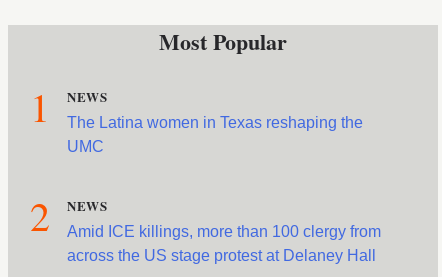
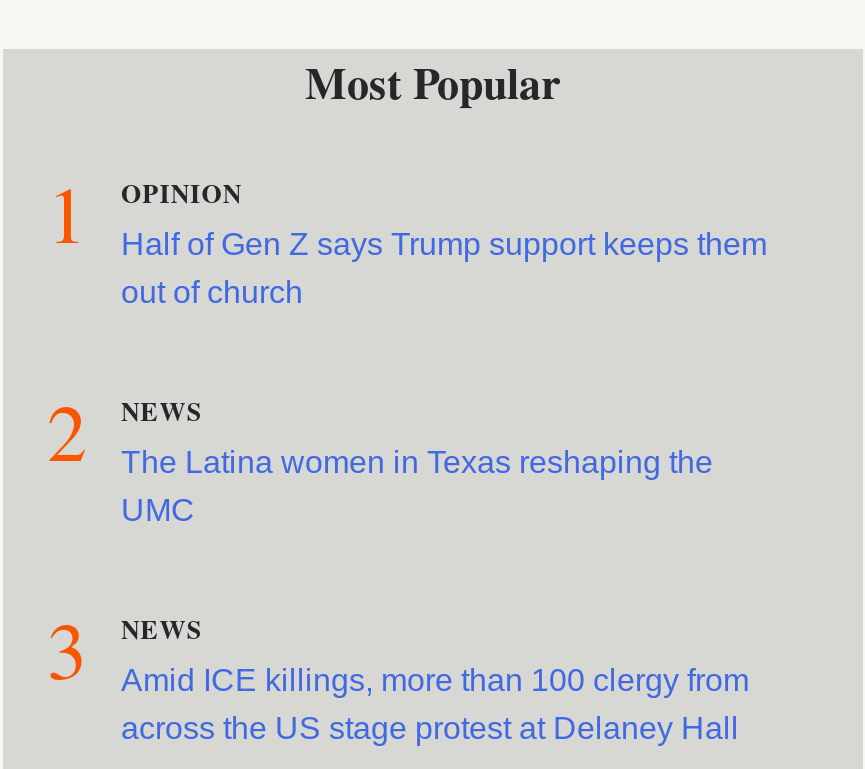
none -> [47,173,767,483] OPINION | Half of Gen Z says Trump support keeps them | out of church | 2
[30,189,381,242] 2 NEWS Amid ICE killings, more than 100 clergy from -> [47,595,749,701] 3 NEWS Amid ICE killings, more than 100 clergy from

